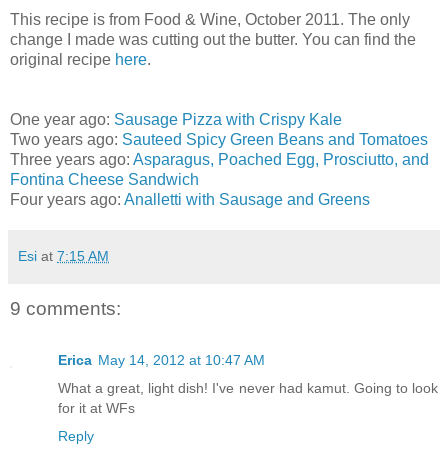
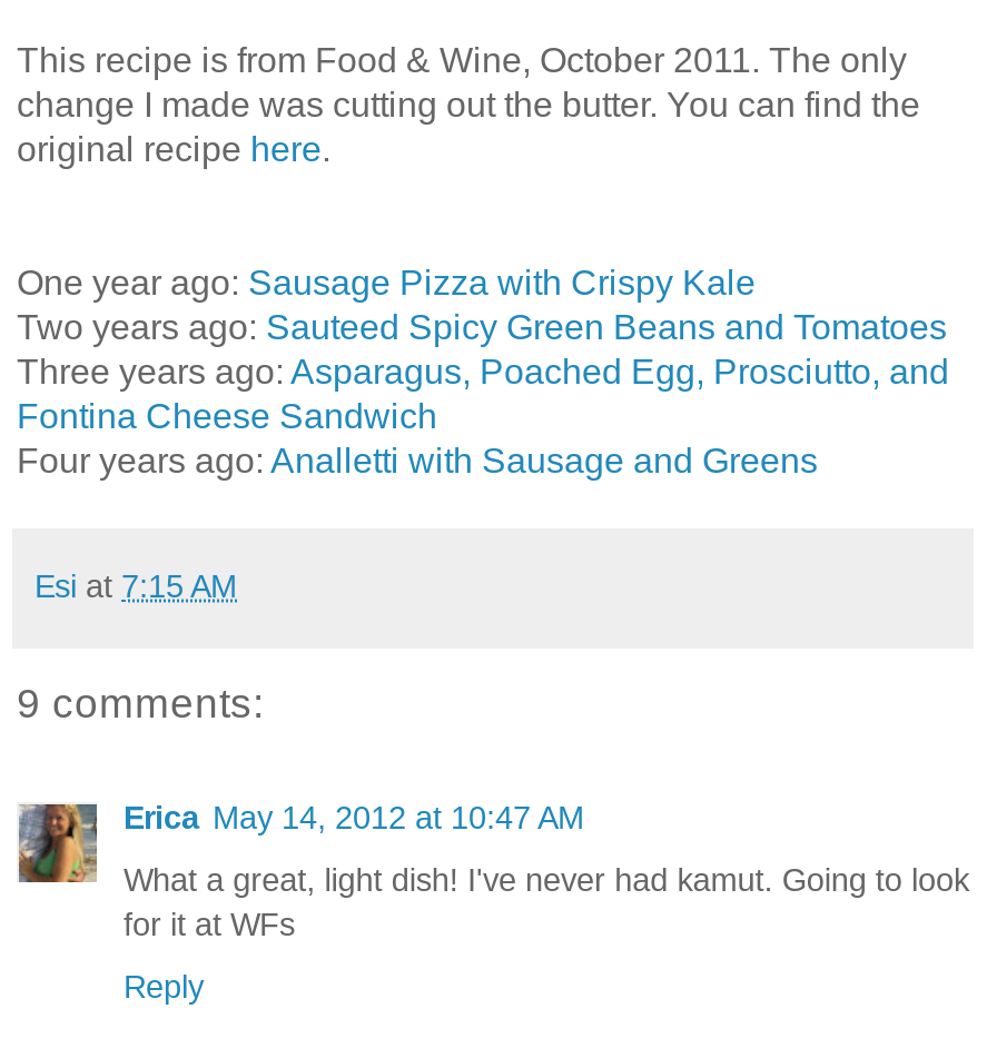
none -> [14,800,99,884] [image]

